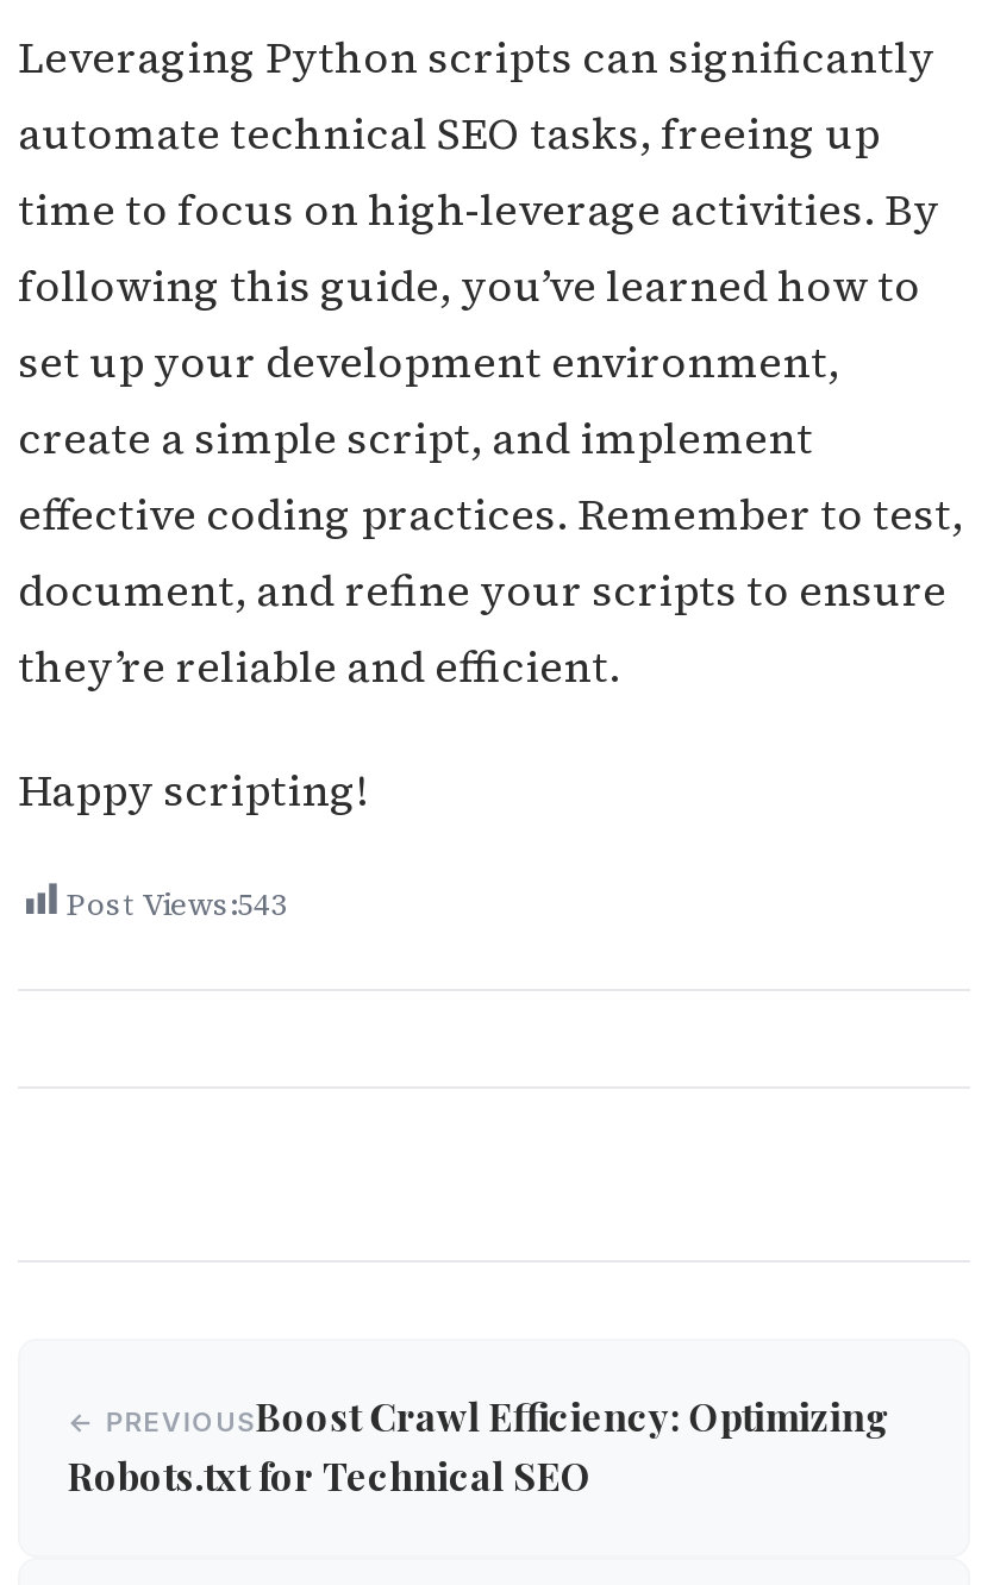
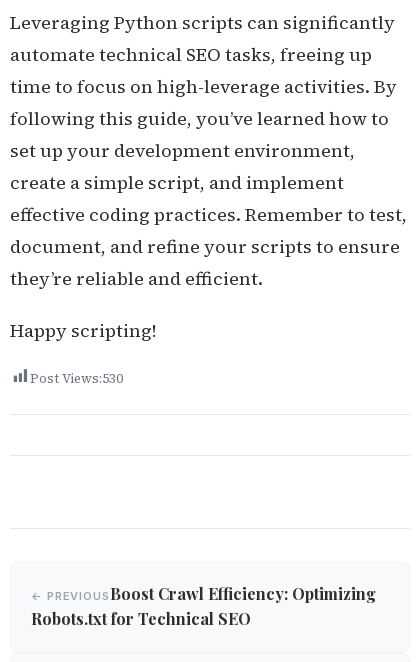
[65,883,287,924] Post Views:543 -> [30,370,123,387] Post Views:530

